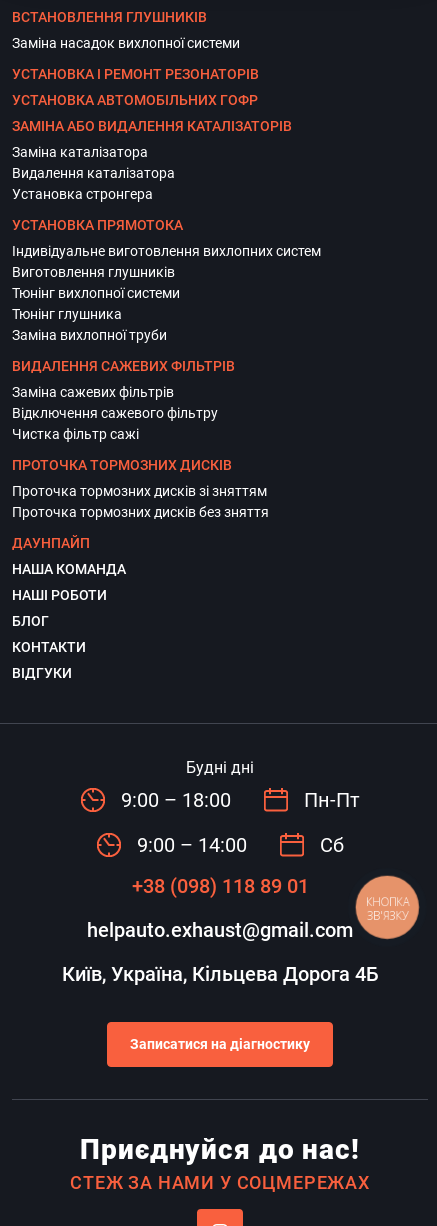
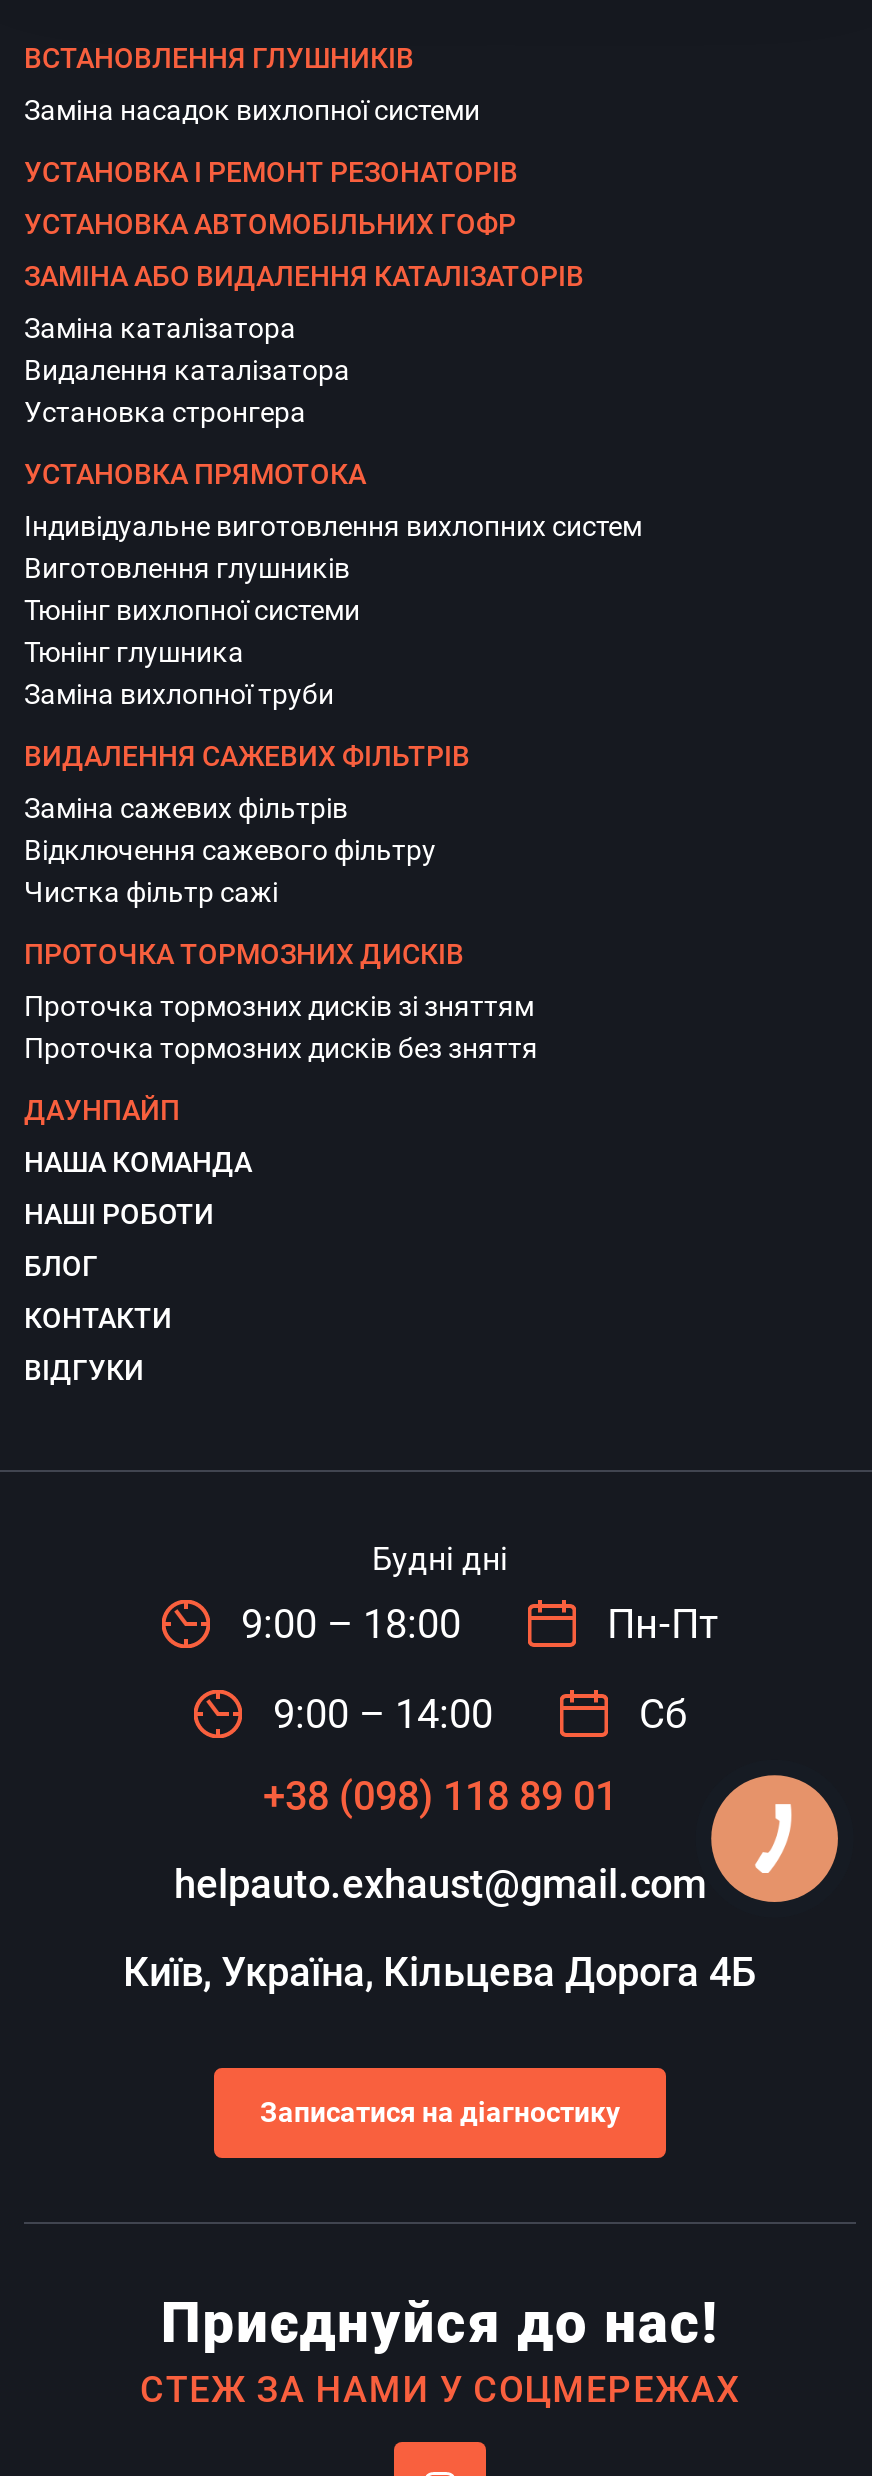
[366,894,409,923] КНОПКА | ЗВ'ЯЗКУ -> none

